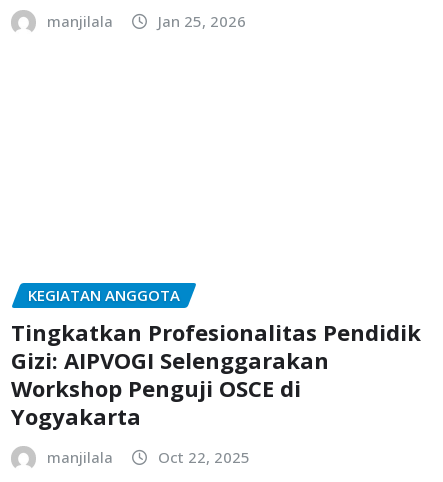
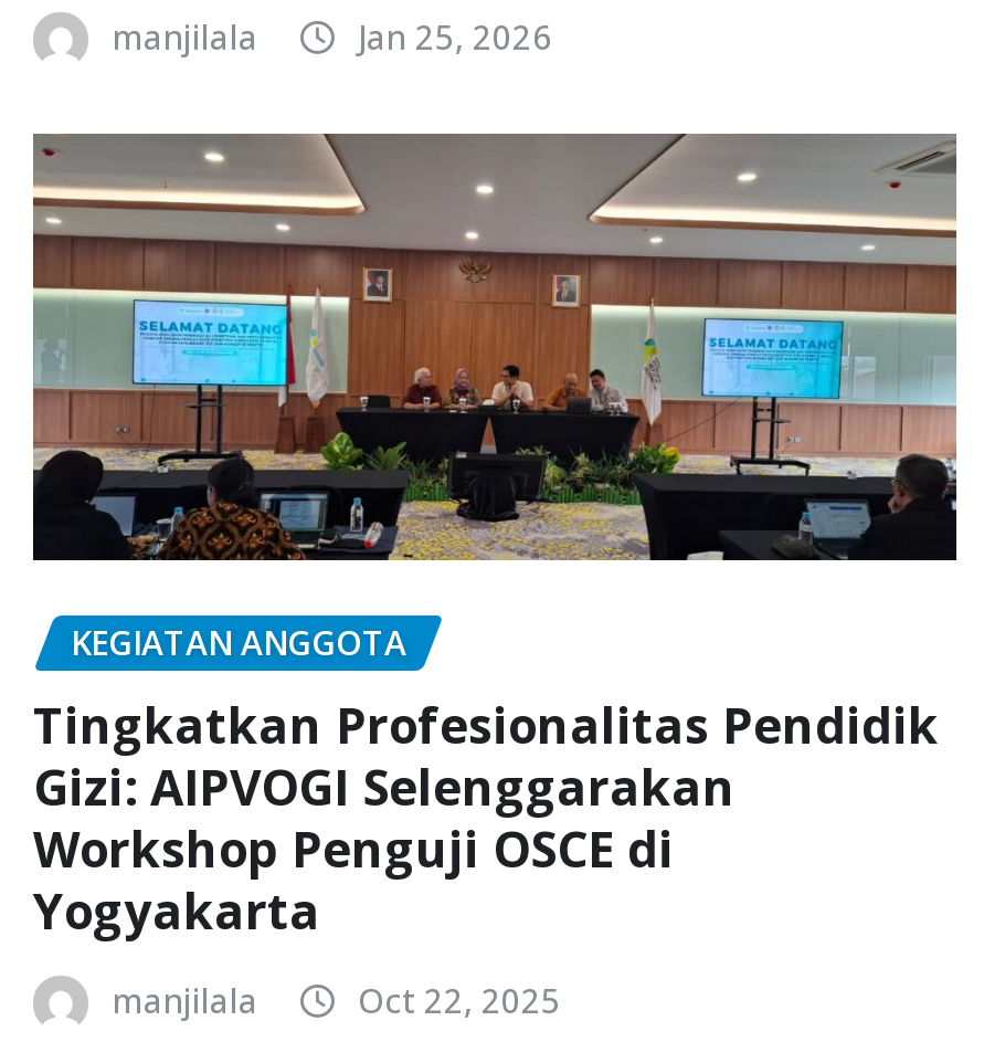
none -> [31,130,959,564] [image]

